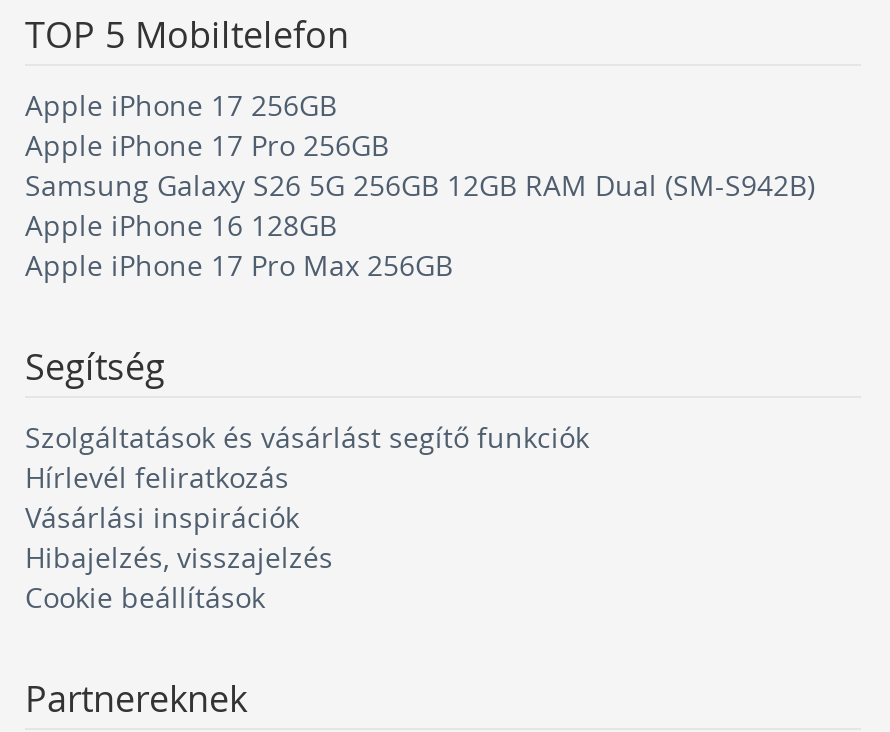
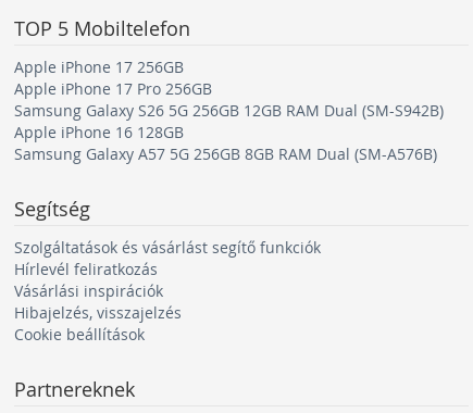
[25,245,453,283] Apple iPhone 17 Pro Max 256GB -> [14,143,437,164] Samsung Galaxy A57 5G 256GB 8GB RAM Dual (SM-A576B)

